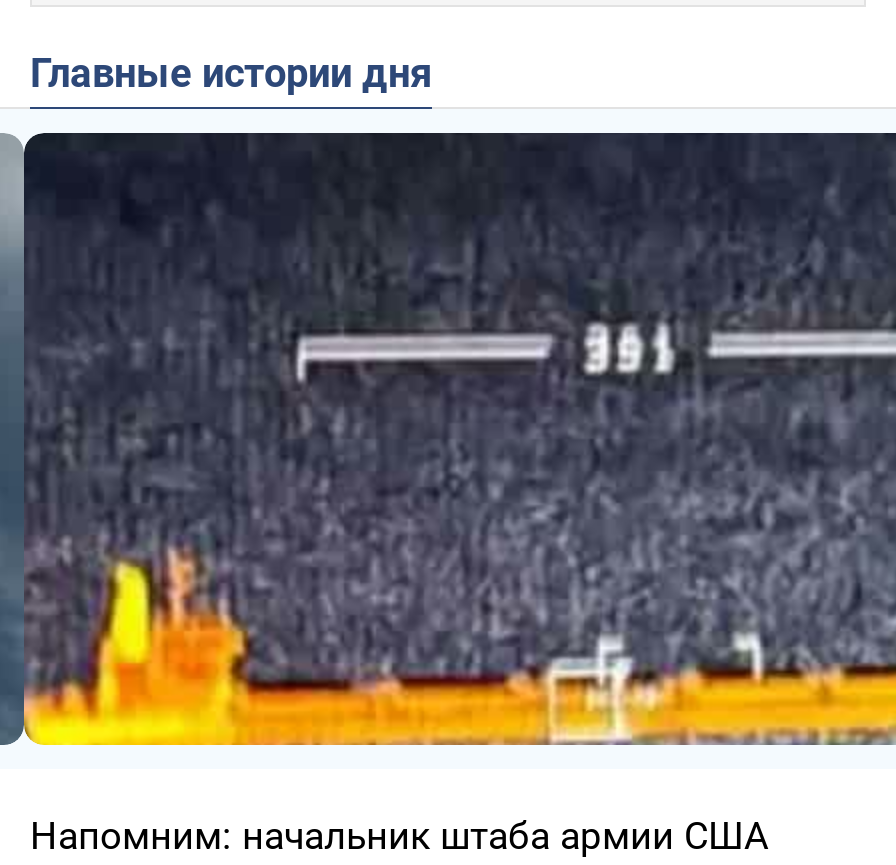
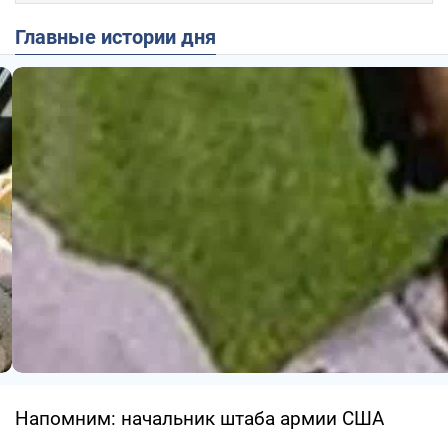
[6,131,890,747] [image] -> [3,66,445,374] [image]

